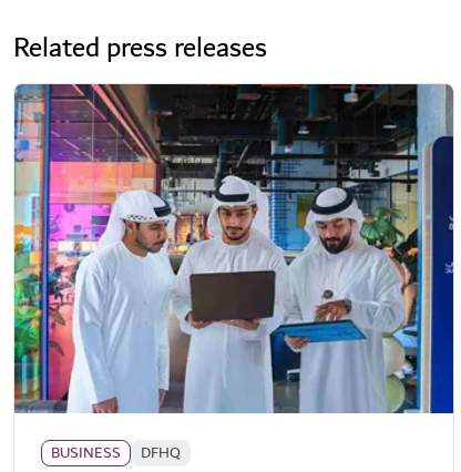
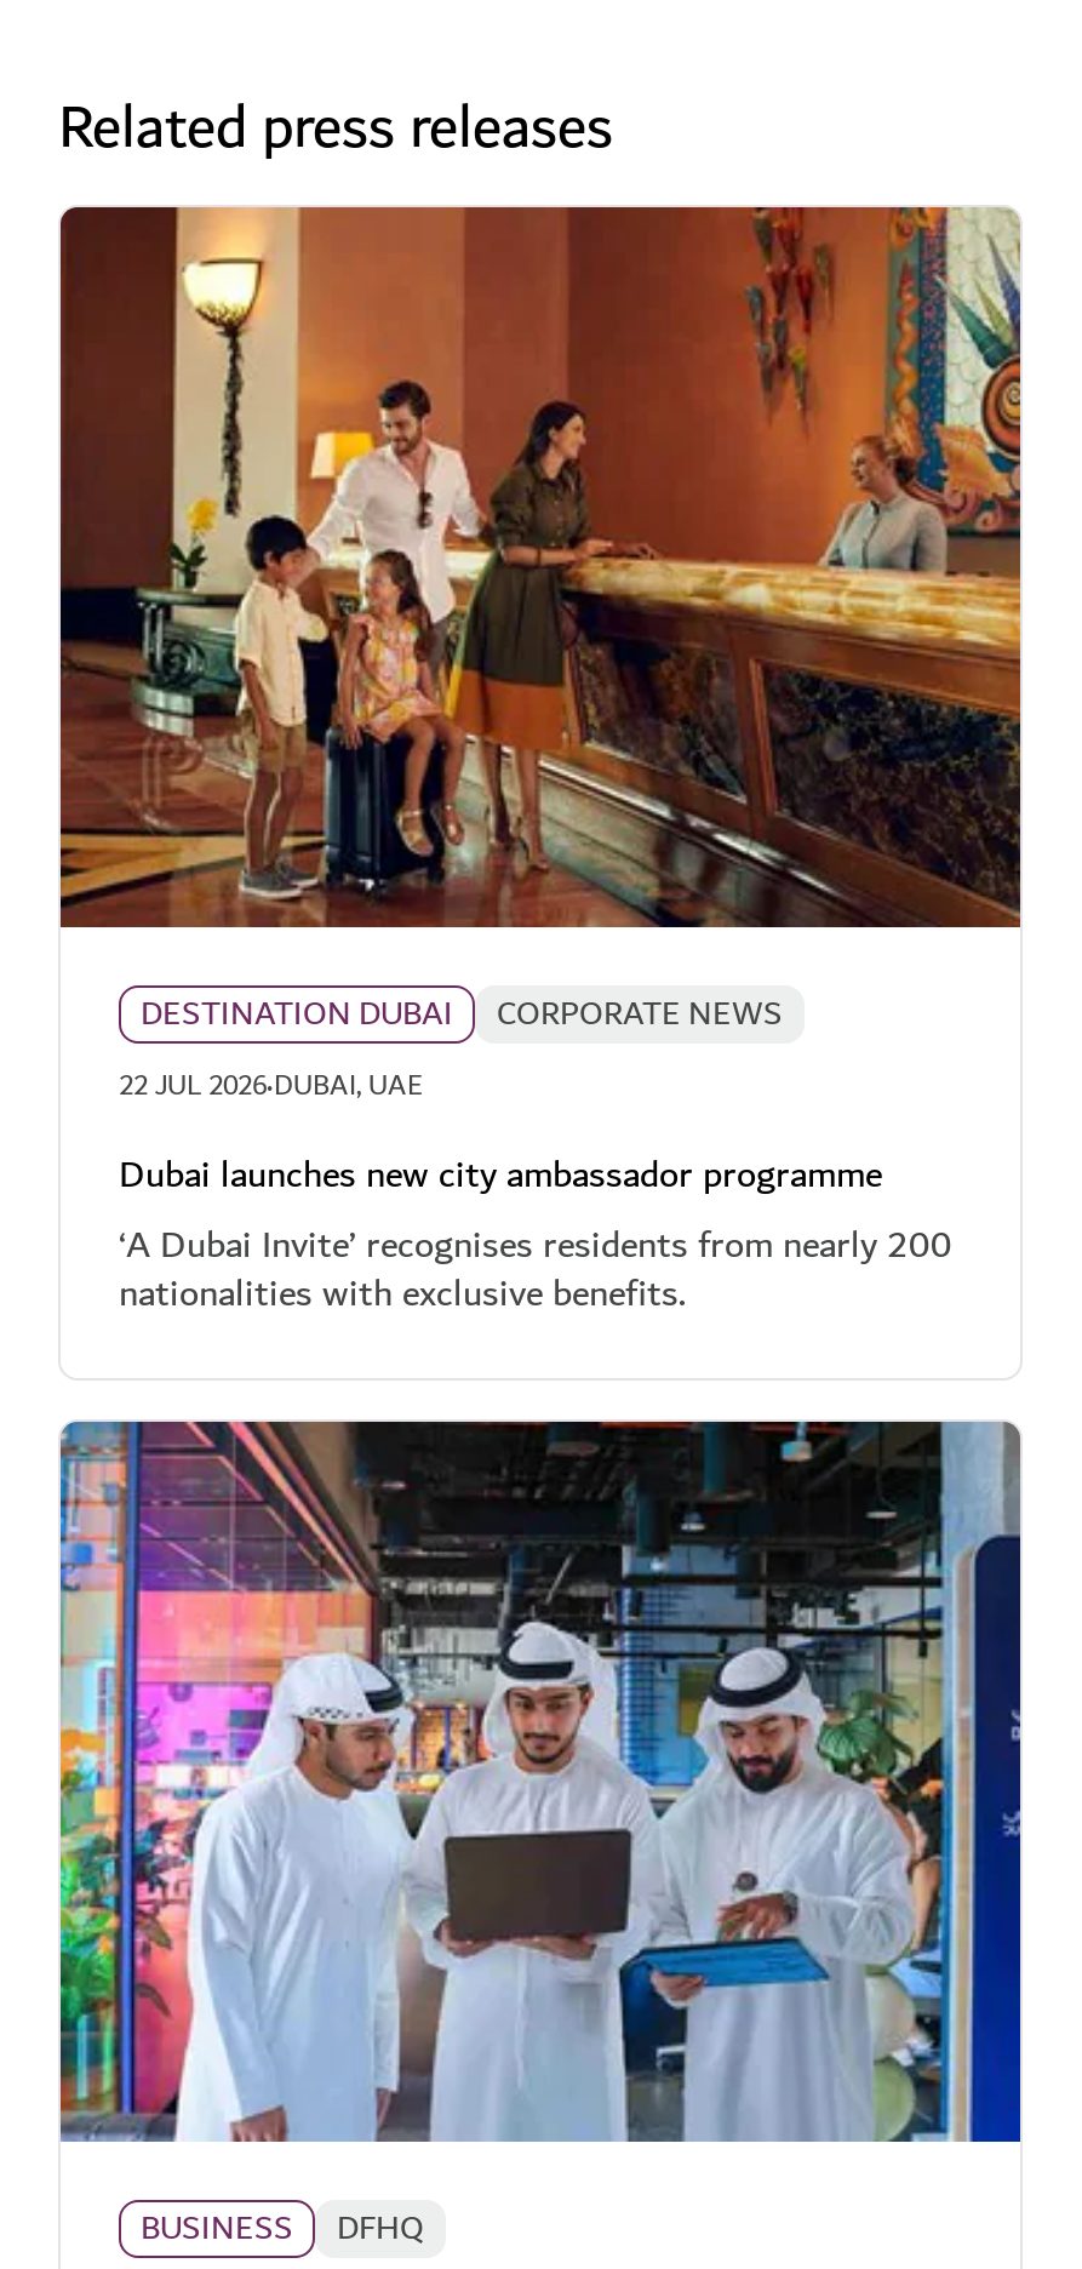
none -> [58,205,1023,1328] [image] | DESTINATION DUBAI | CORPORATE NEWS | 22 JUL 2026·DUBAI, UAE | Dubai launches new city ambassador programme | ‘A Dubai Invite’ recognises residents from nearly 200 | nationalities with exclusive benefits.

